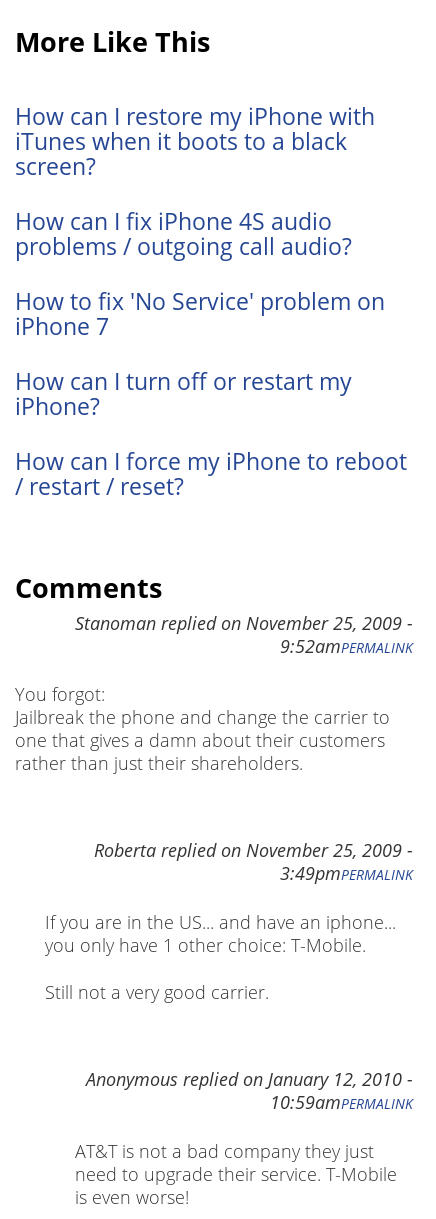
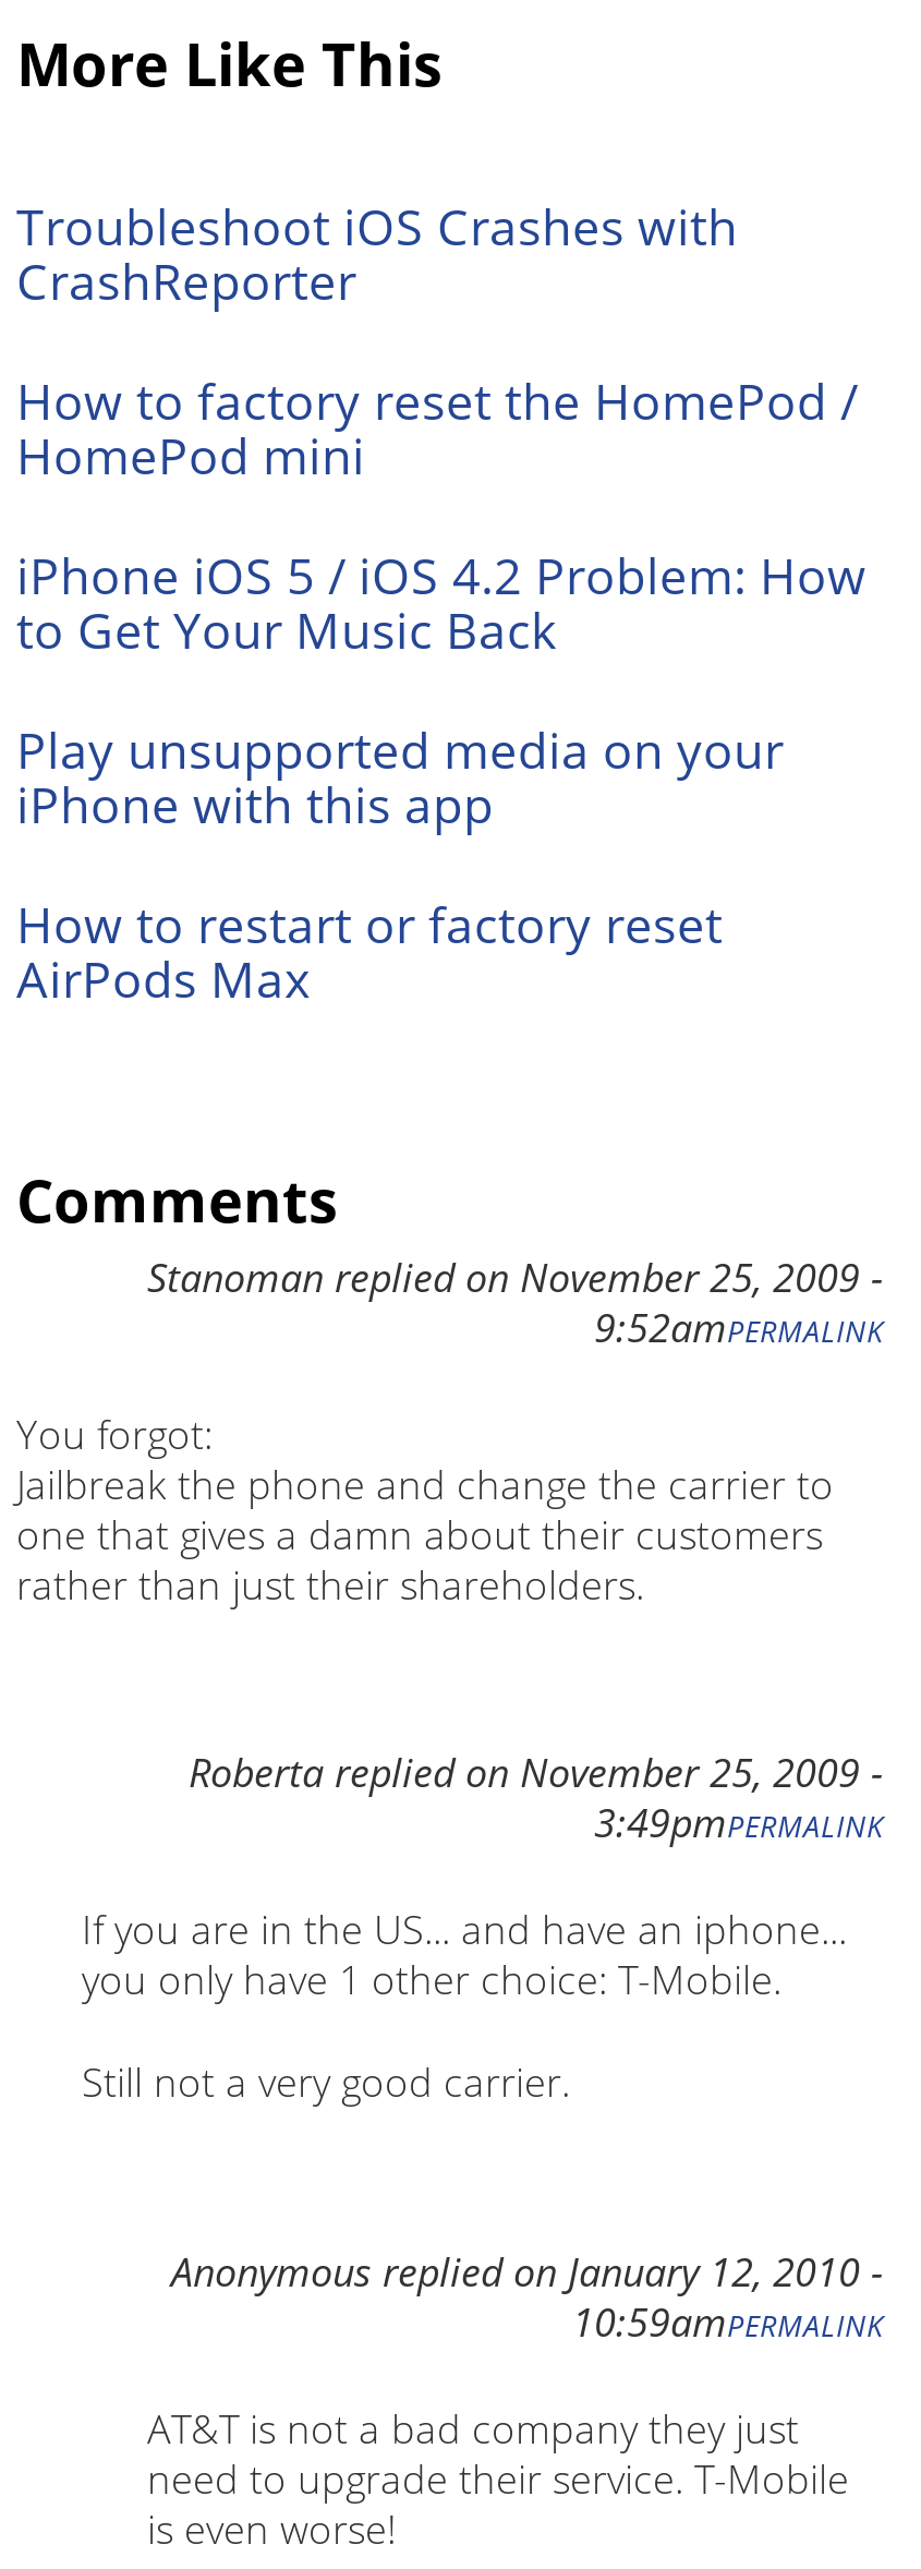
[15,100,375,181] How can I restore my iPhone with | iTunes when it boots to a black | screen? -> [16,192,738,314] Troubleshoot iOS Crashes with | CrashReporter
[15,205,352,261] How can I fix iPhone 4S audio | problems / outgoing call audio? -> [16,366,858,489] How to factory reset the HomePod / | HomePod mini
[15,285,385,341] How to fix 'No Service' problem on | iPhone 7 -> [16,541,867,663] iPhone iOS 5 / iOS 4.2 Problem: How | to Get Your Music Back
[15,365,352,421] How can I turn off or restart my | iPhone? -> [16,715,784,837] Play unsupported media on your | iPhone with this app
[15,445,407,501] How can I force my iPhone to reboot | / restart / reset? -> [16,890,723,1012] How to restart or factory reset | AirPods Max

